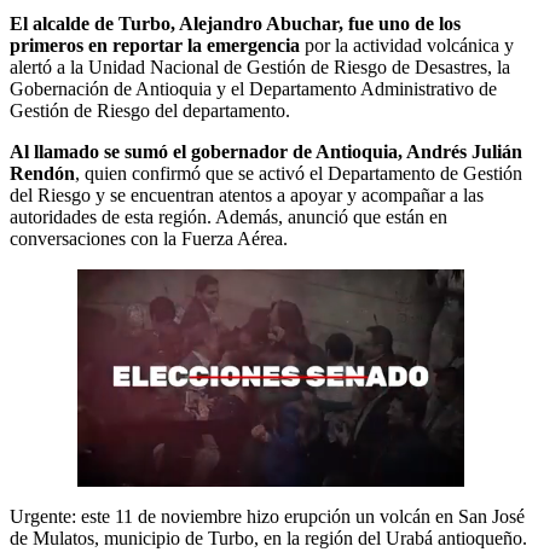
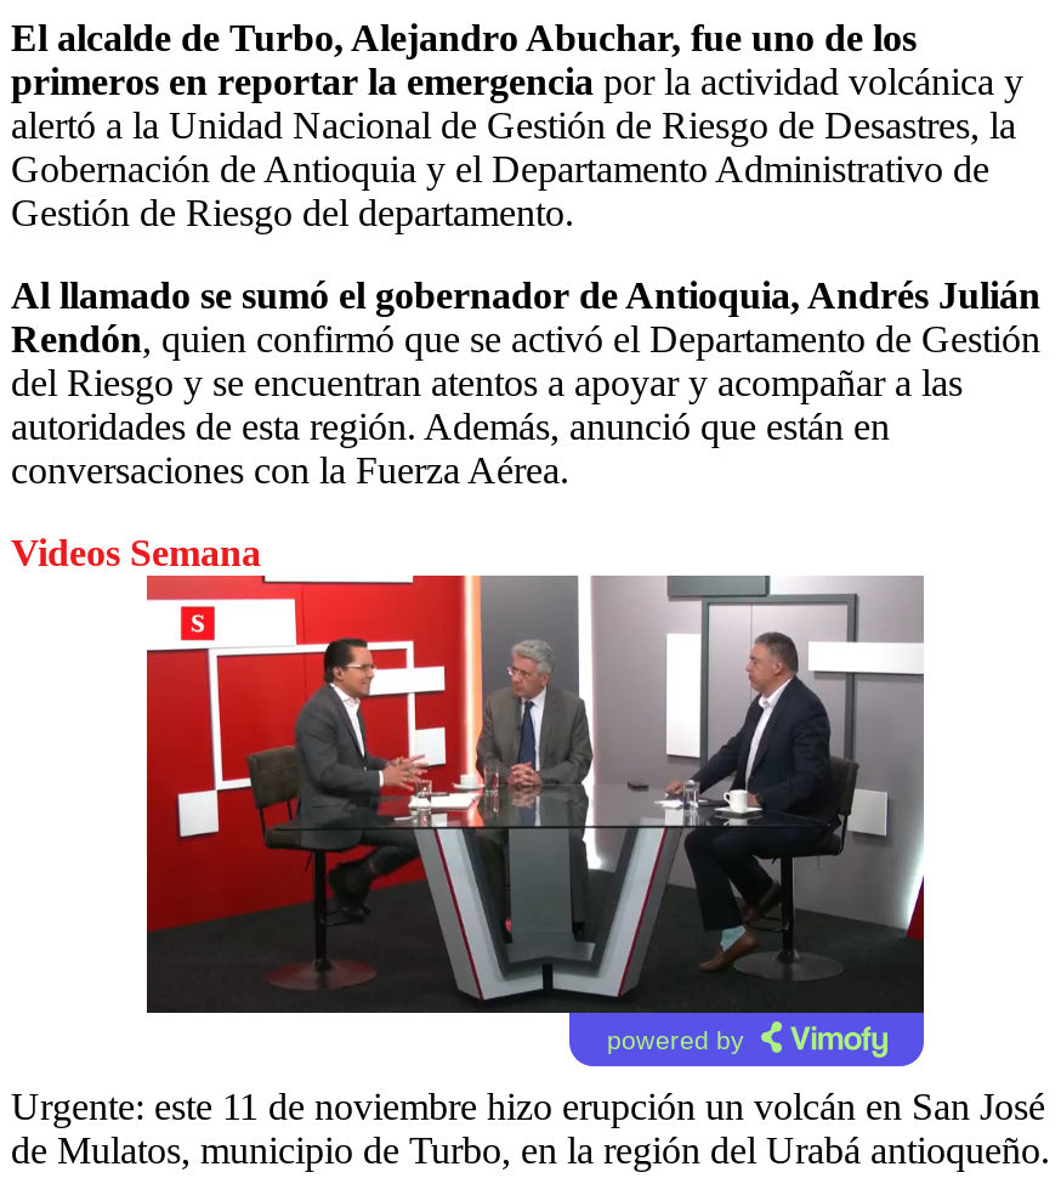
none -> [11,531,261,572] Videos Semana
none -> [607,1024,745,1053] powered by
[76,268,465,496] [image] -> [144,573,926,1069] [image]

